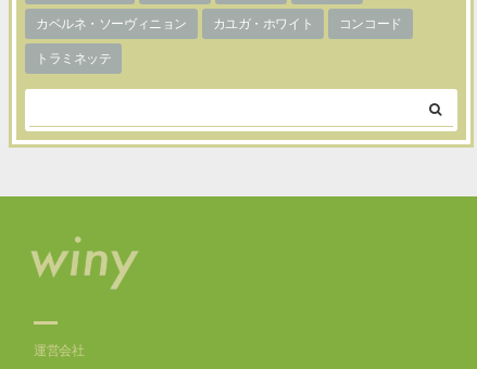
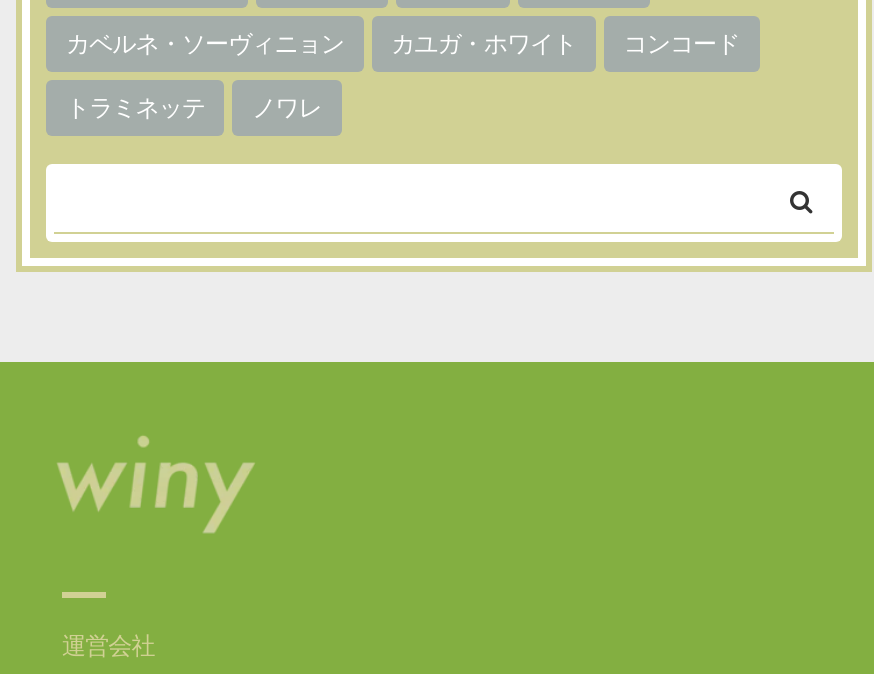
none -> [252,93,322,121] ノワレ

